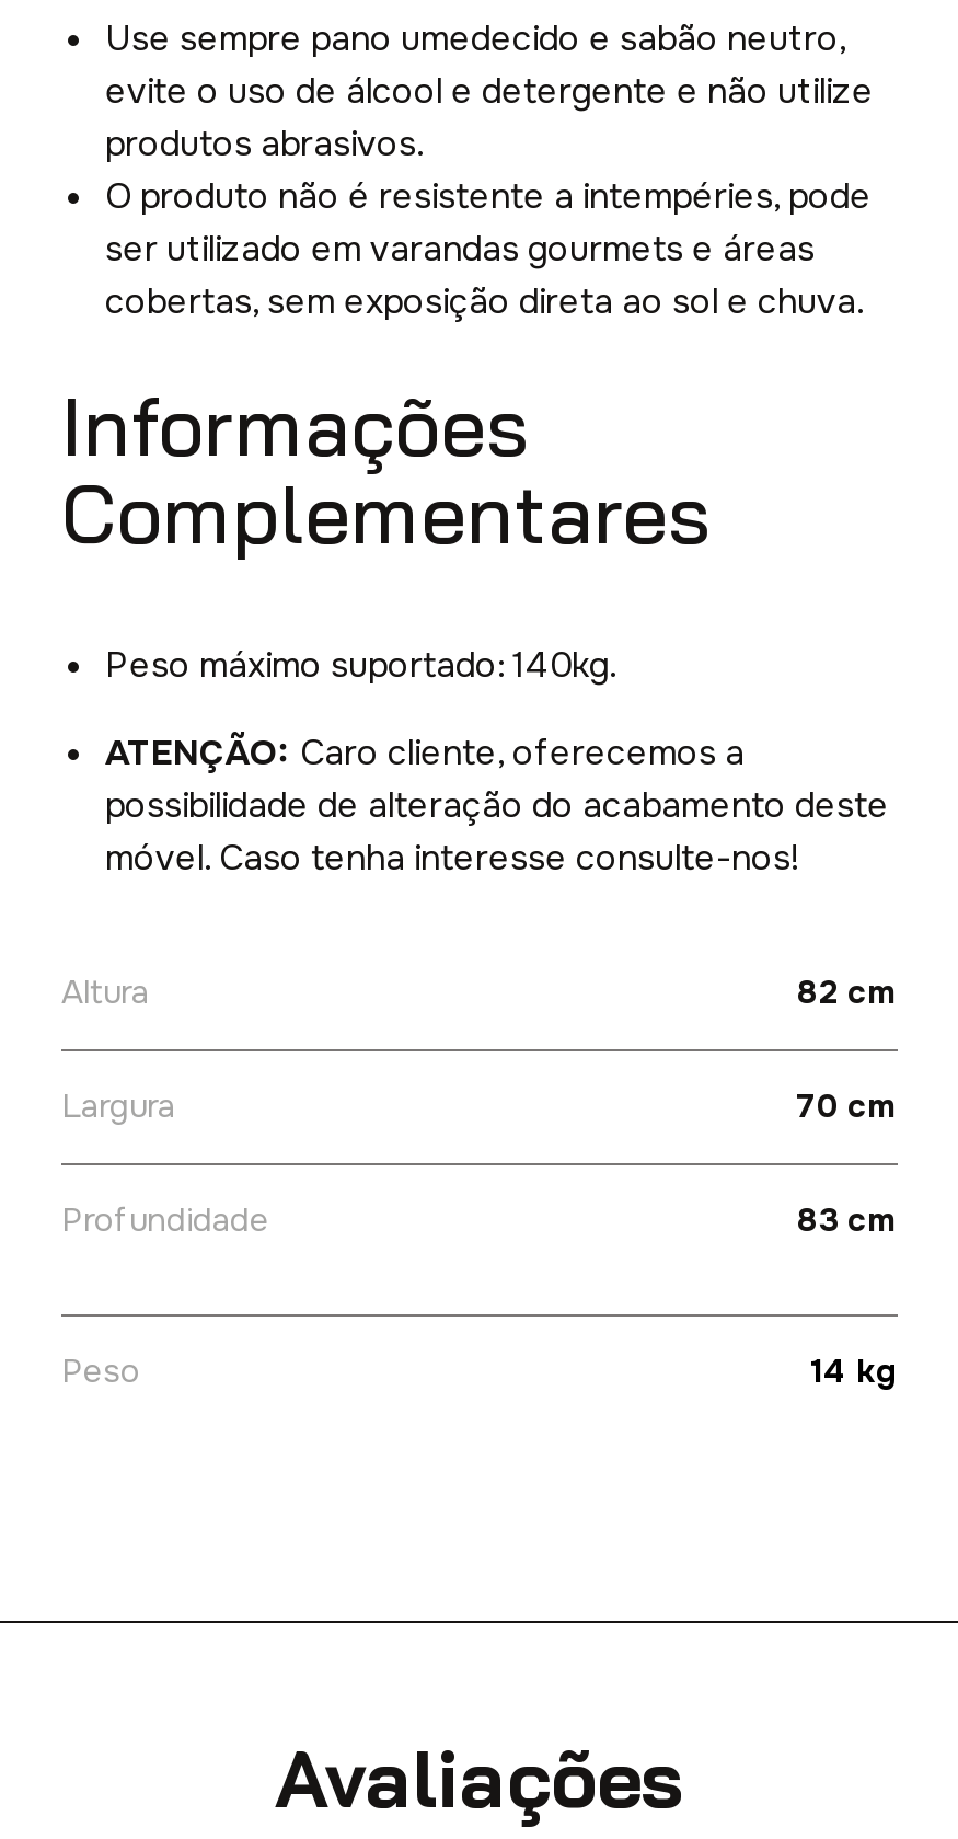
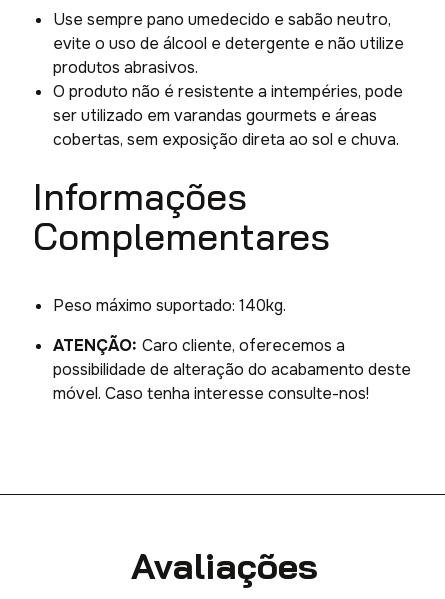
[61,970,898,1393] Altura | 82 cm | Largura | 70 cm | Profundidade | 83 cm | Peso | 14 kg -> none

